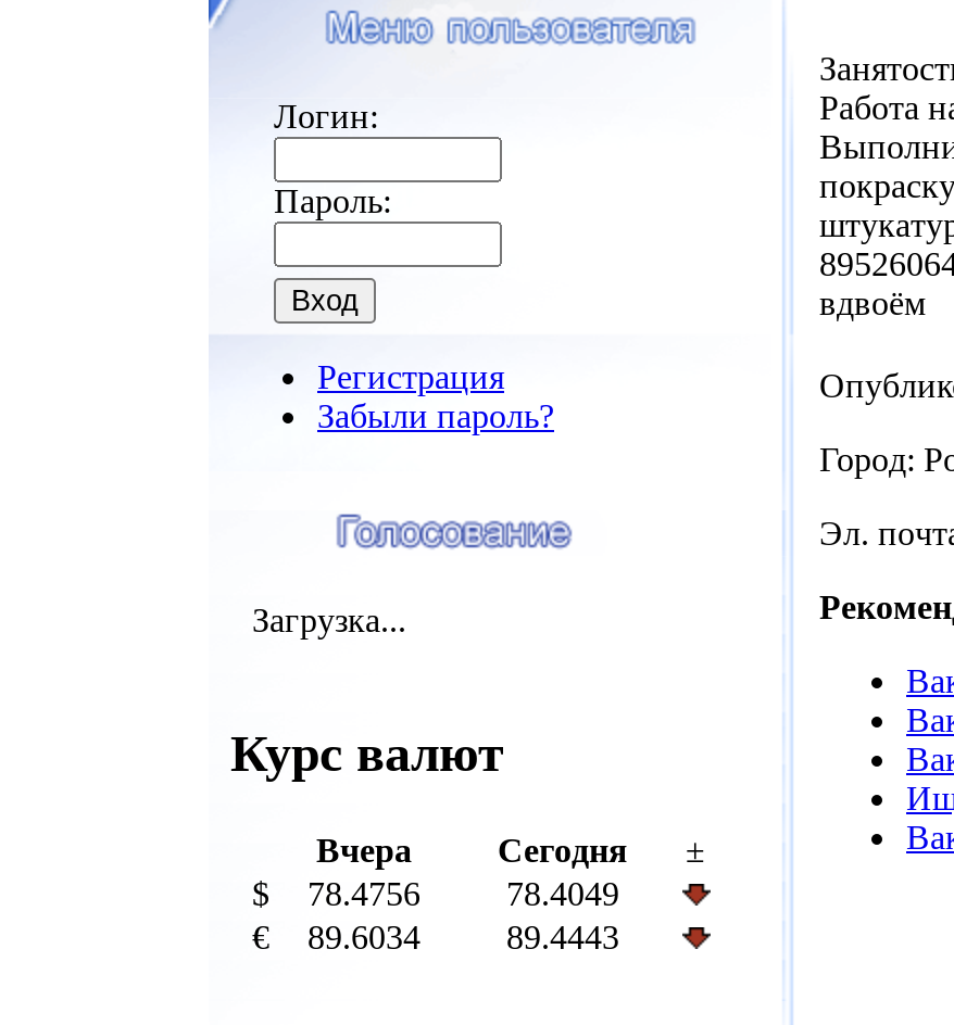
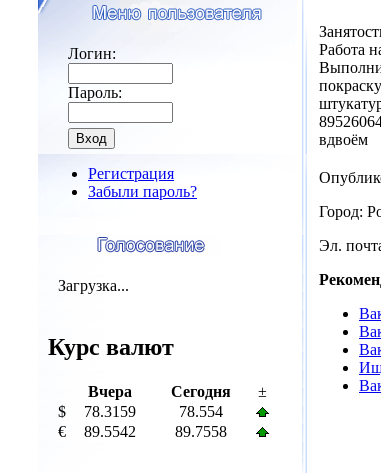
[307,875,420,912] 78.4756 -> [83,403,135,420] 78.3159
[506,875,619,912] 78.4049 -> [179,403,223,420] 78.554
[307,918,420,955] 89.6034 -> [83,423,135,440] 89.5542
[506,918,619,955] 89.4443 -> [175,423,227,440] 89.7558

